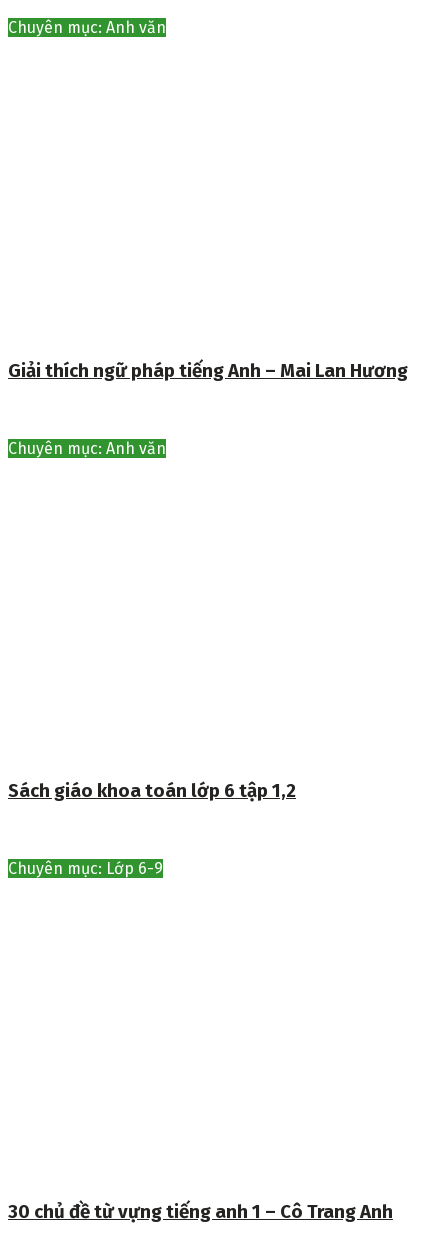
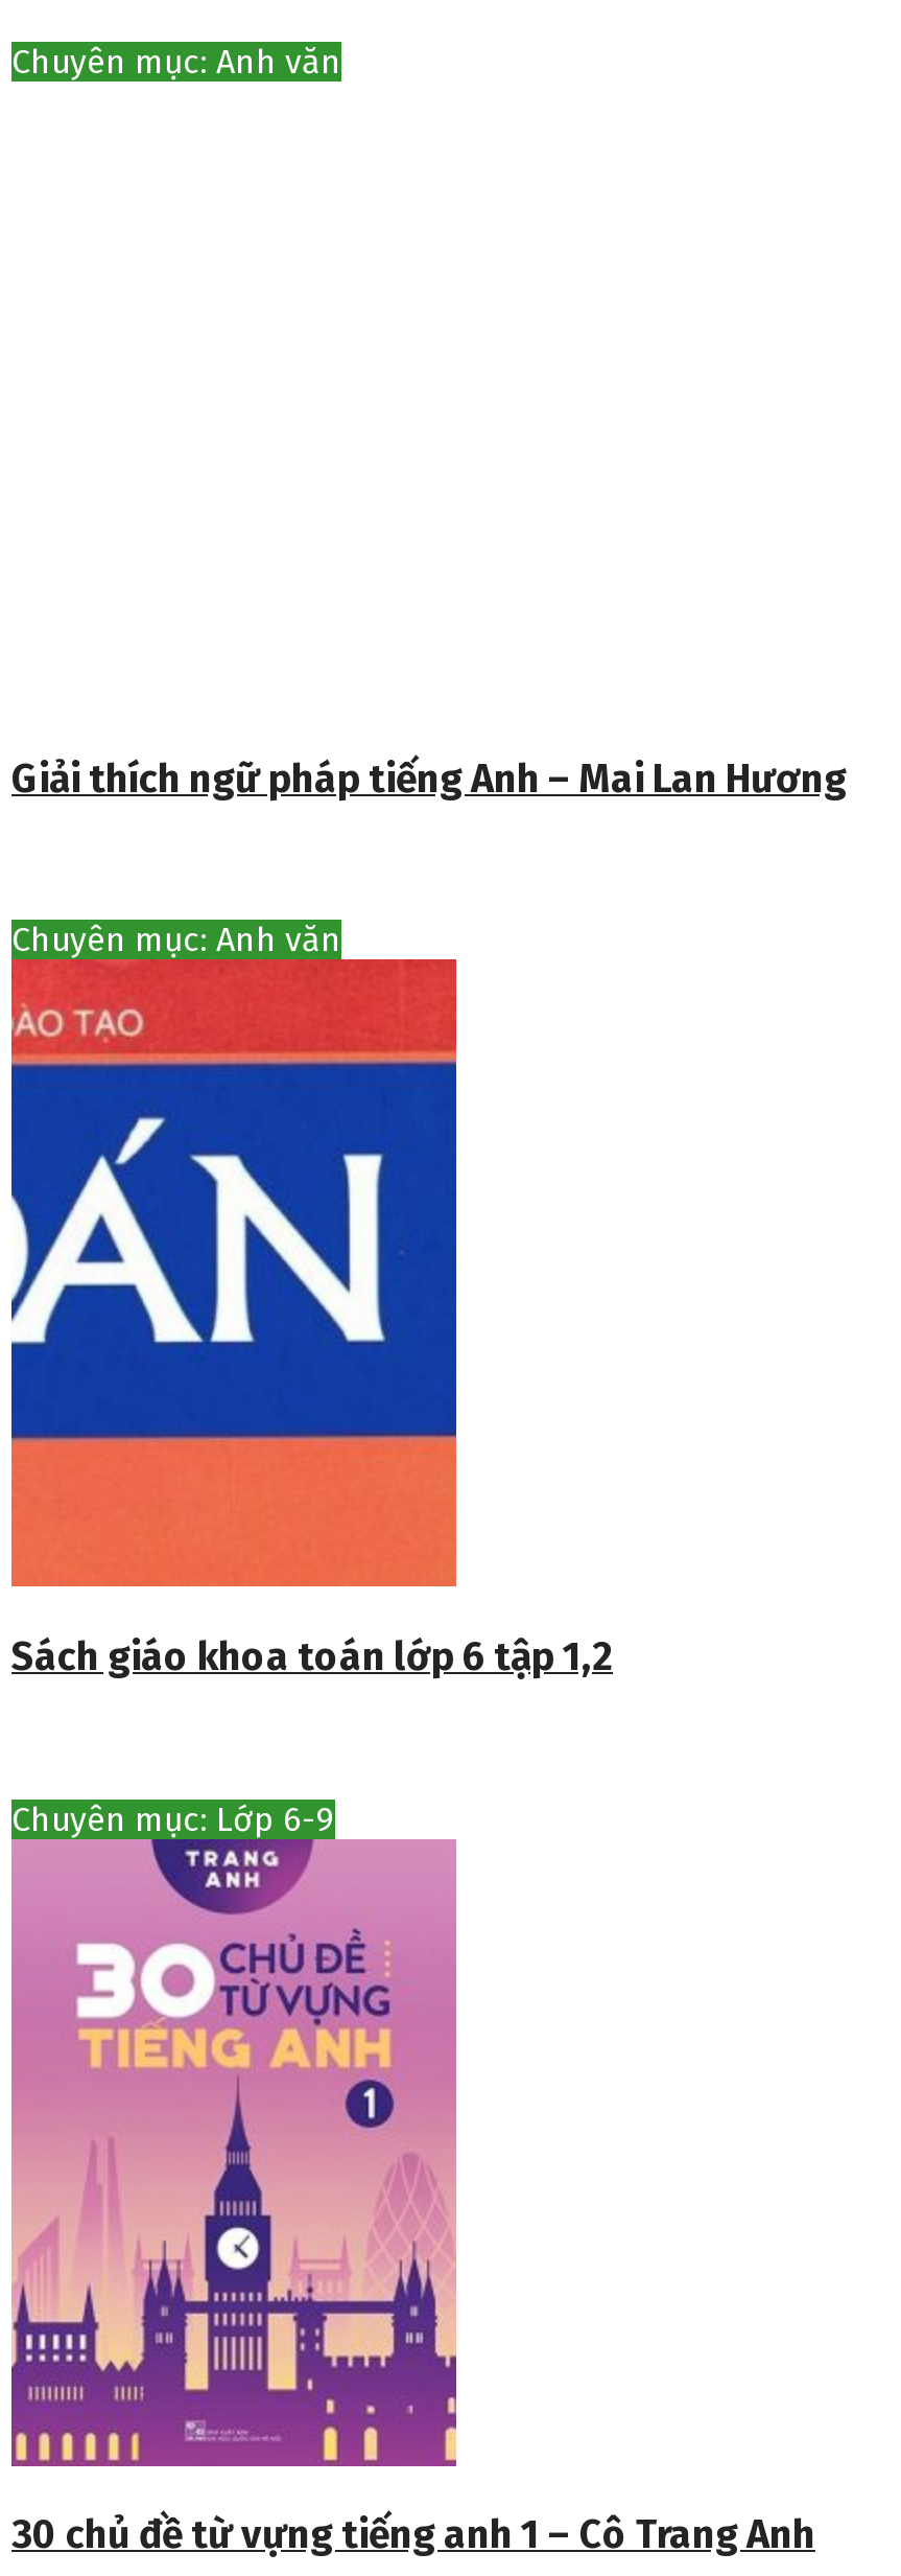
none -> [9,956,458,1589] [image]
none -> [9,1838,458,2469] [image]

